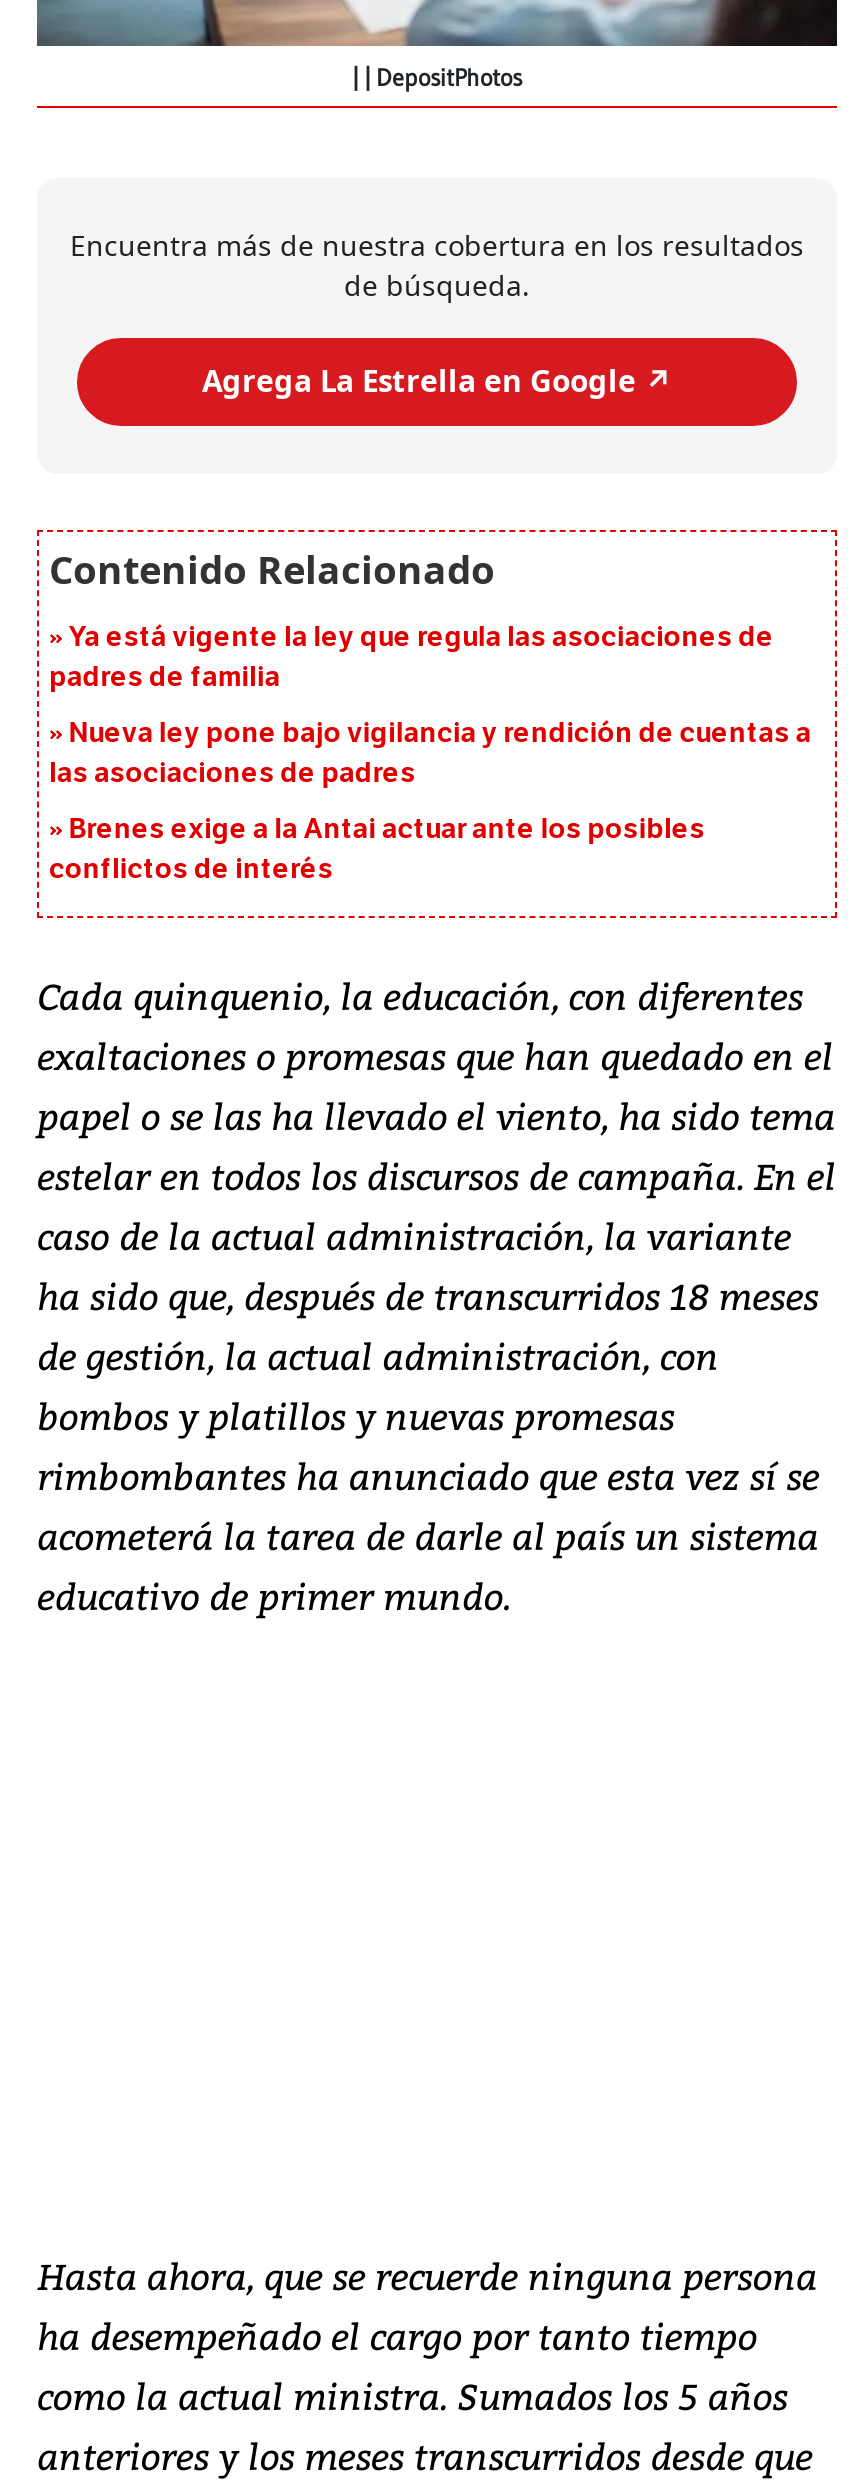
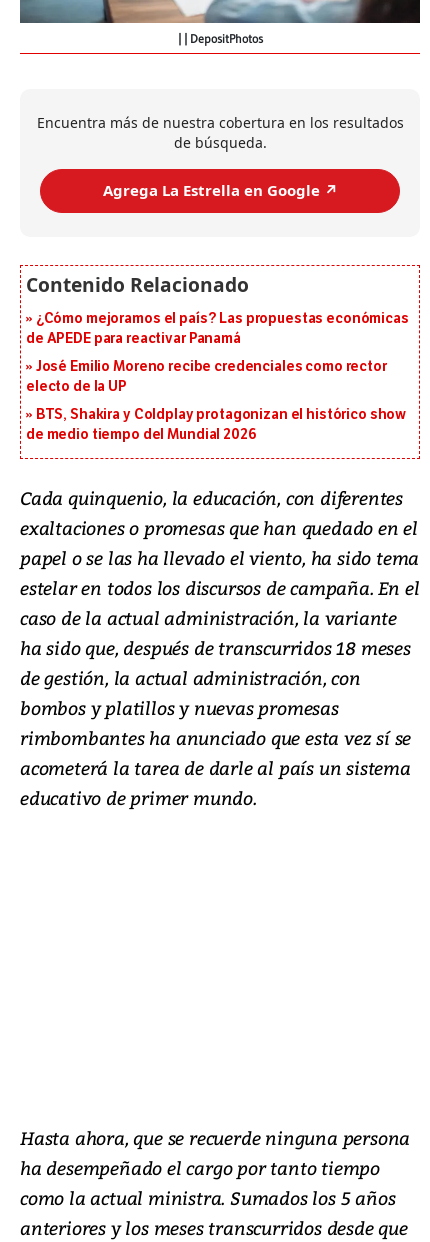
[49,619,774,693] Ya está vigente la ley que regula las asociaciones de | padres de familia -> [26,309,409,346] ¿Cómo mejoramos el país? Las propuestas económicas | de APEDE para reactivar Panamá
[49,715,811,789] Nueva ley pone bajo vigilancia y rendición de cuentas a | las asociaciones de padres -> [26,357,387,394] José Emilio Moreno recibe credenciales como rector | electo de la UP
[49,811,705,885] Brenes exige a la Antai actuar ante los posibles | conflictos de interés -> [26,405,406,442] BTS, Shakira y Coldplay protagonizan el histórico show | de medio tiempo del Mundial 2026

